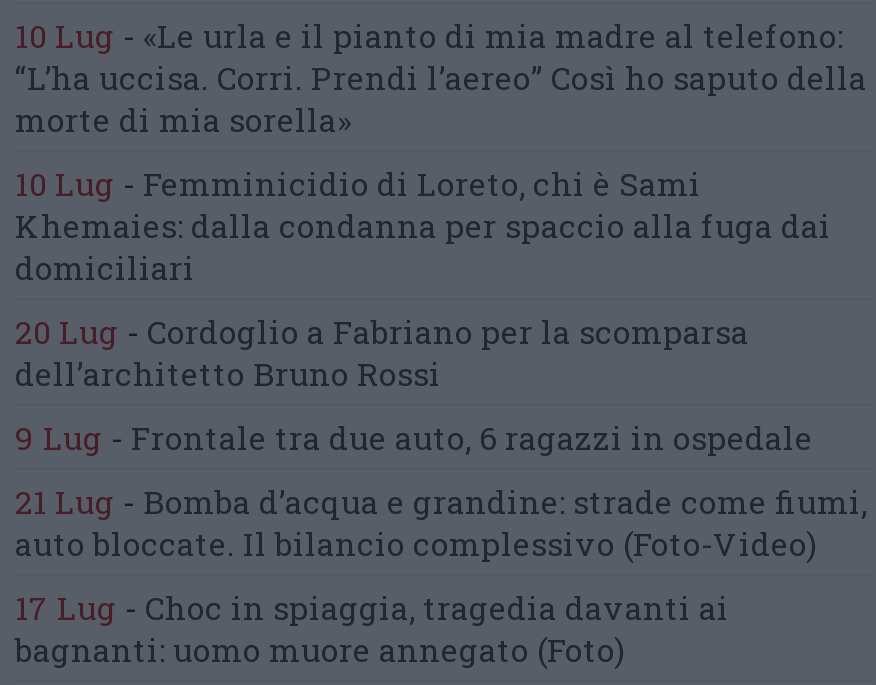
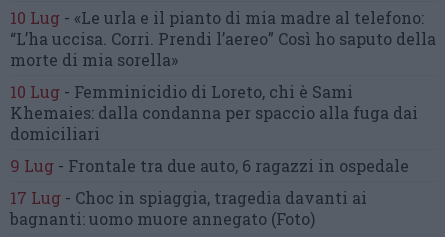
[15,309,749,393] 20 Lug - Cordoglio a Fabriano per la scomparsa | dell’architetto Bruno Rossi -> none
[15,479,867,563] 21 Lug - Bomba d’acqua e grandine: strade come fiumi, | auto bloccate. Il bilancio complessivo (Foto-Video) -> none

